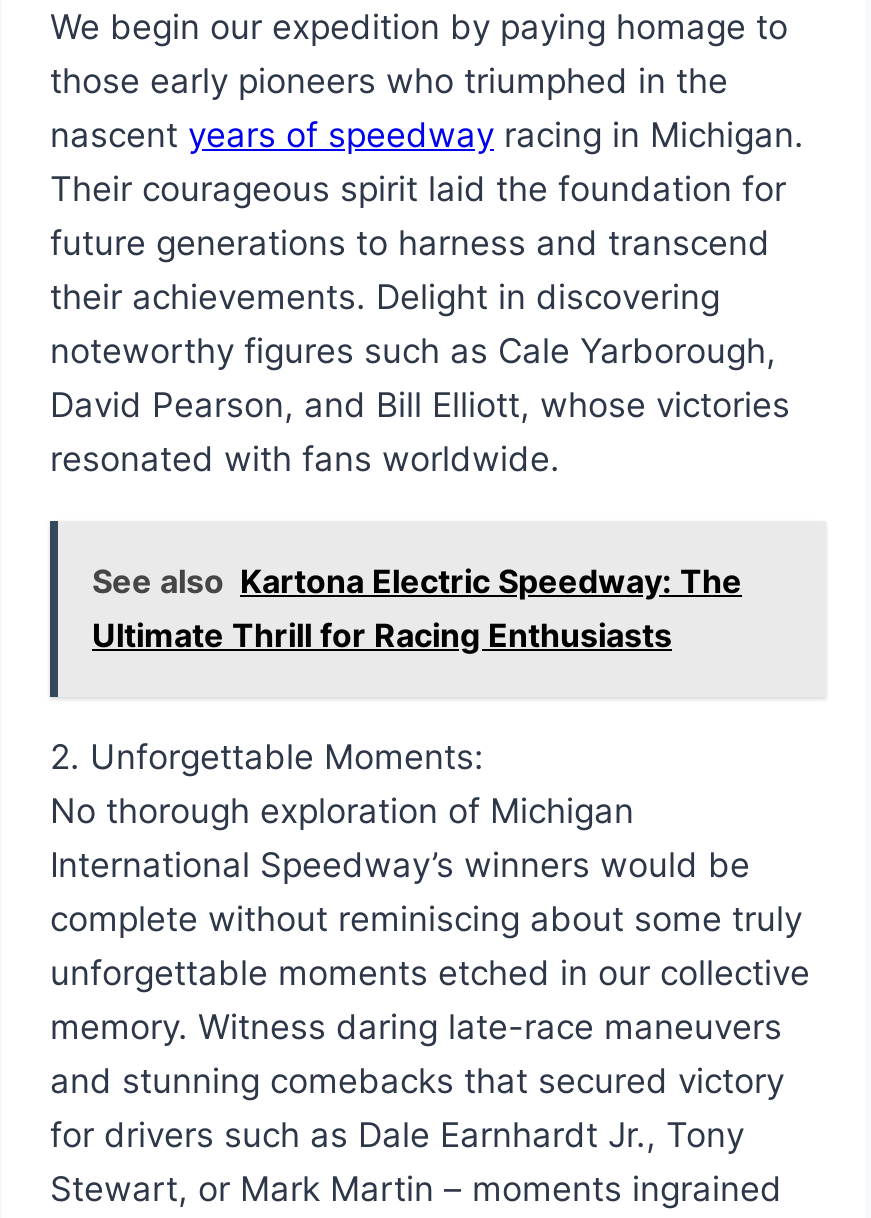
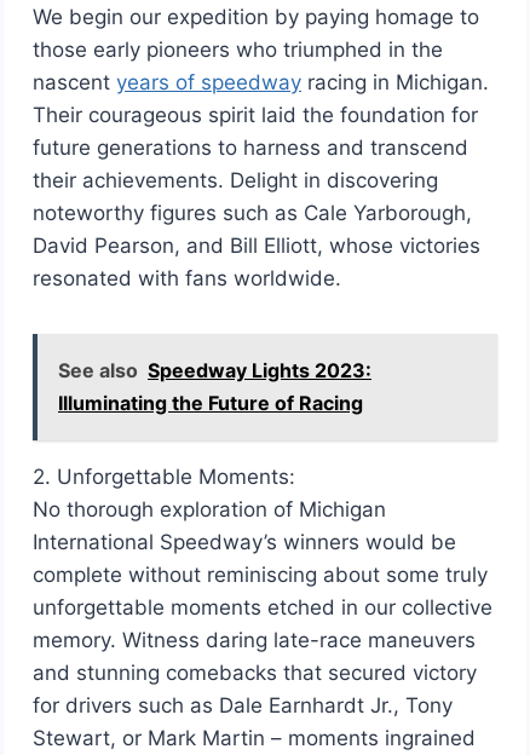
[92,562,742,656] See also Kartona Electric Speedway: The | Ultimate Thrill for Racing Enthusiasts -> [58,358,371,415] See also Speedway Lights 2023: | Illuminating the Future of Racing

